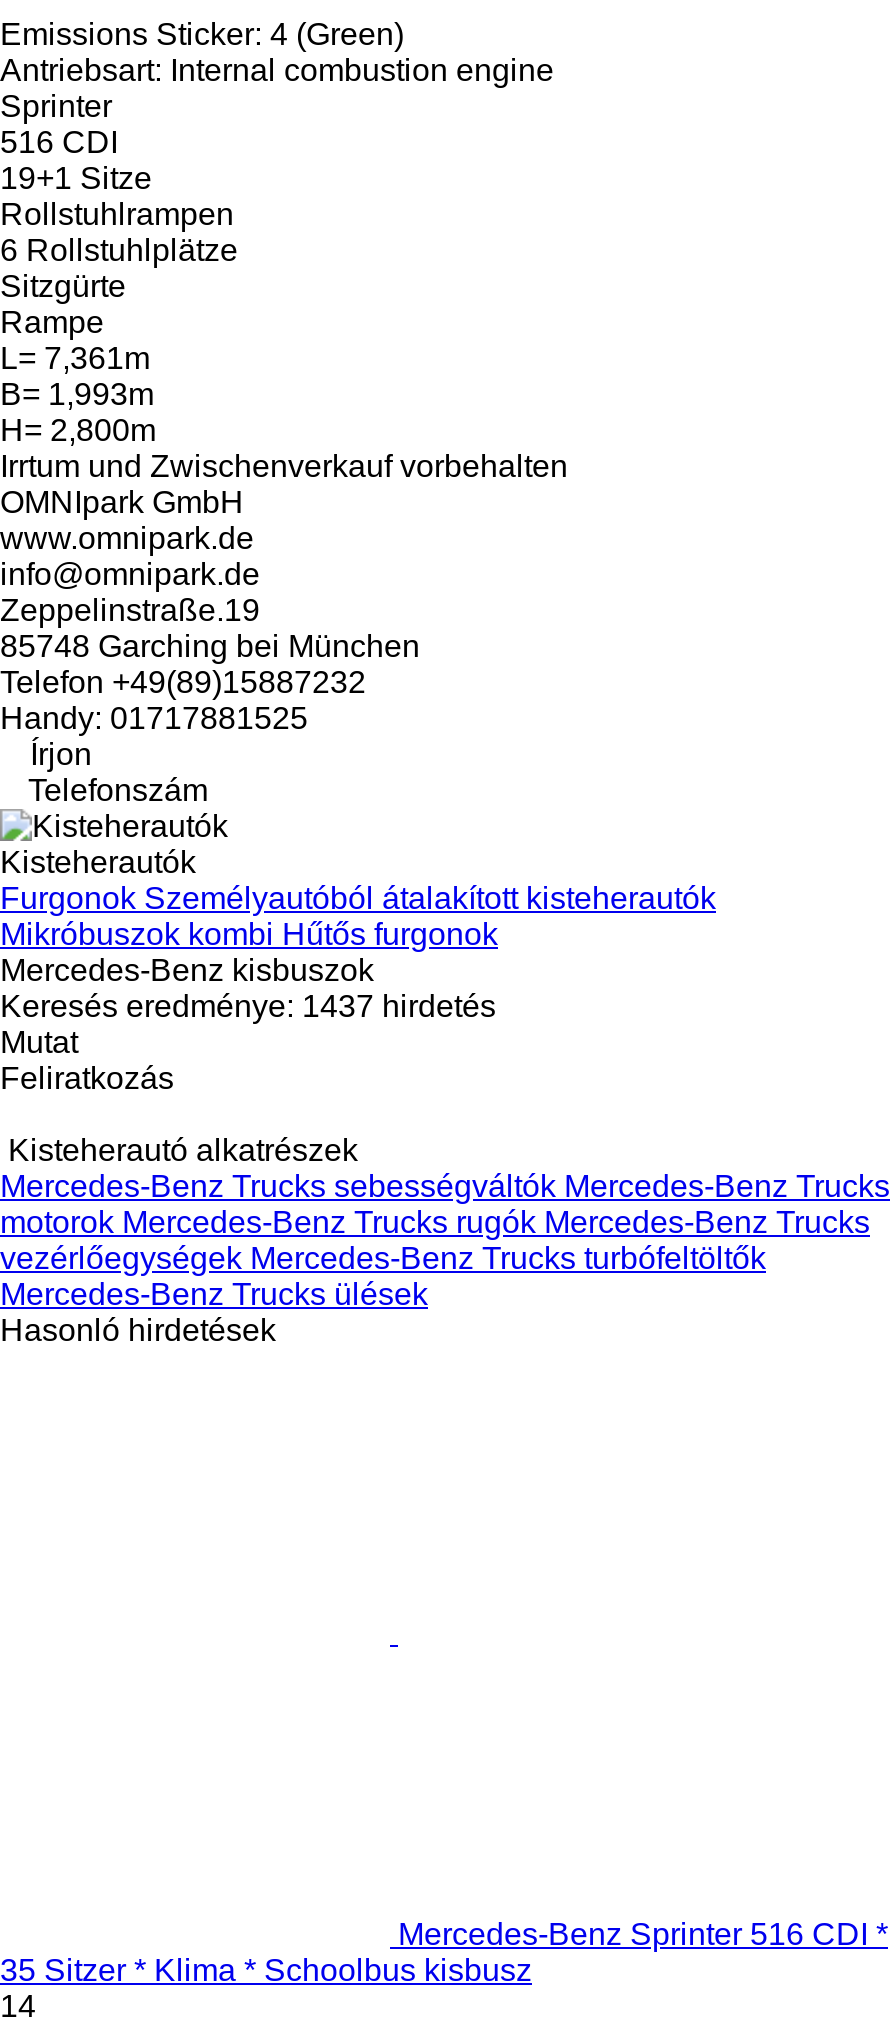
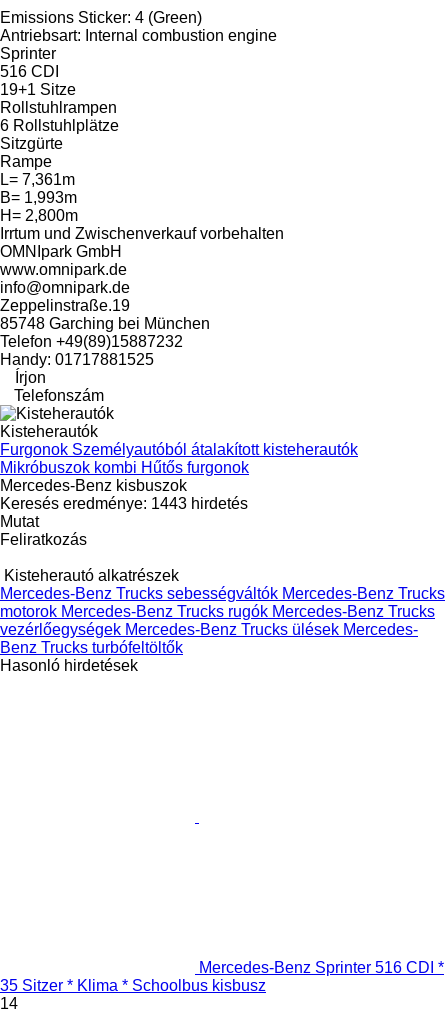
[0,989,496,1023] Keresés eredménye: 1437 hirdetés -> [0,495,248,512] Keresés eredménye: 1443 hirdetés
[0,1241,766,1311] vezérlőegységek Mercedes-Benz Trucks turbófeltöltők | Mercedes-Benz Trucks ülések -> [0,621,418,656] vezérlőegységek Mercedes-Benz Trucks ülések Mercedes- | Benz Trucks turbófeltöltők

